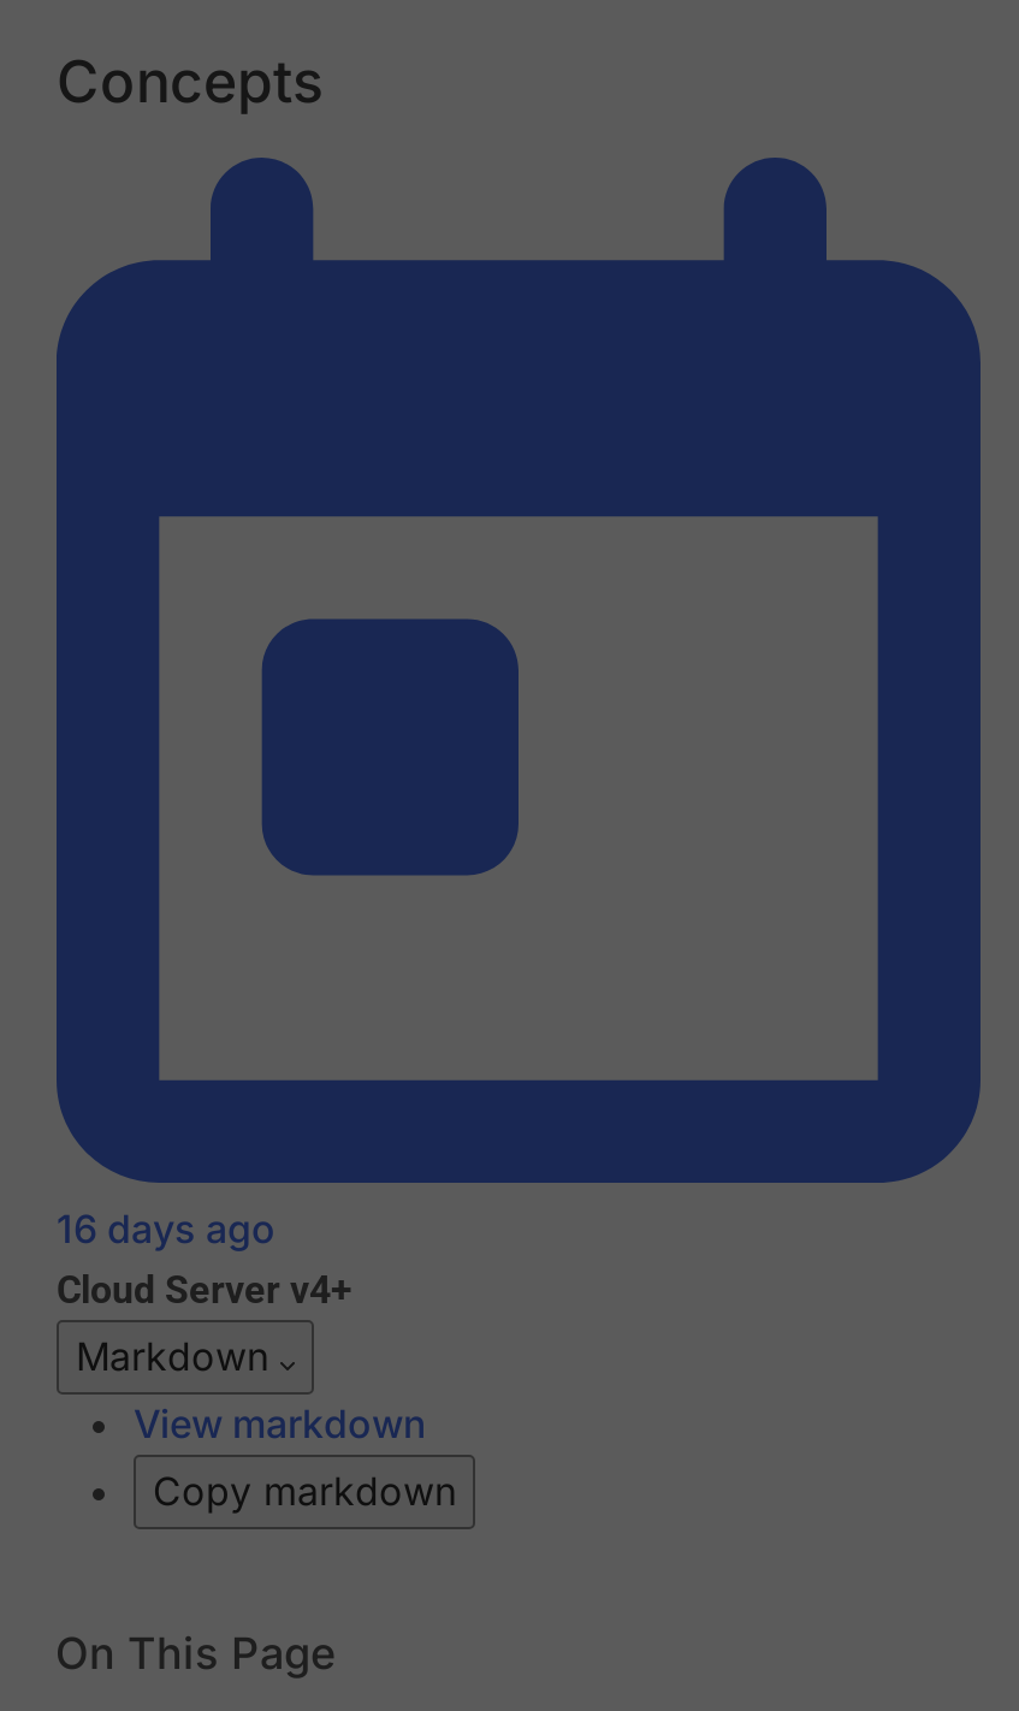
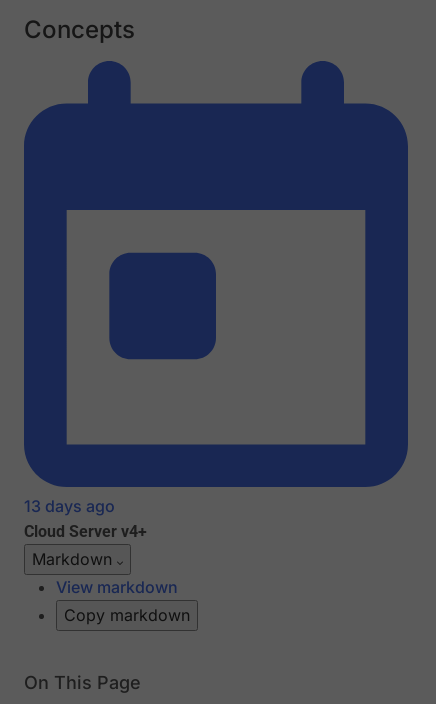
[57,1206,276,1254] 16 days ago -> [24,496,115,516] 13 days ago

